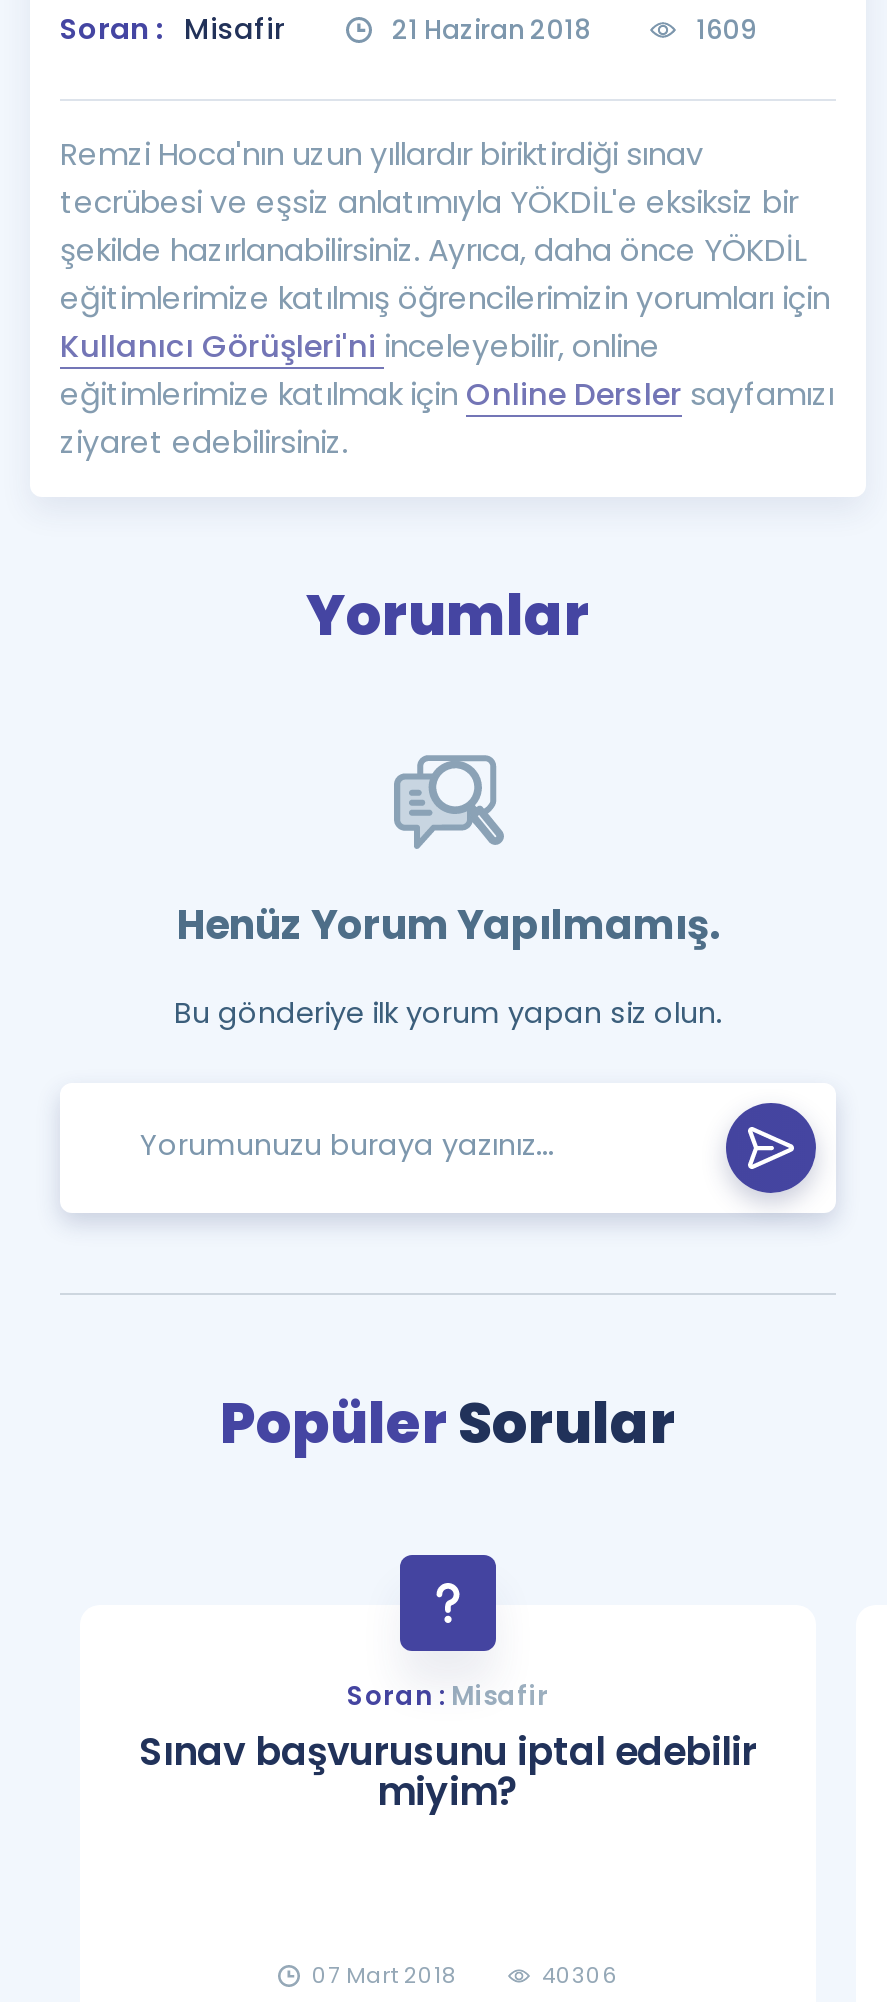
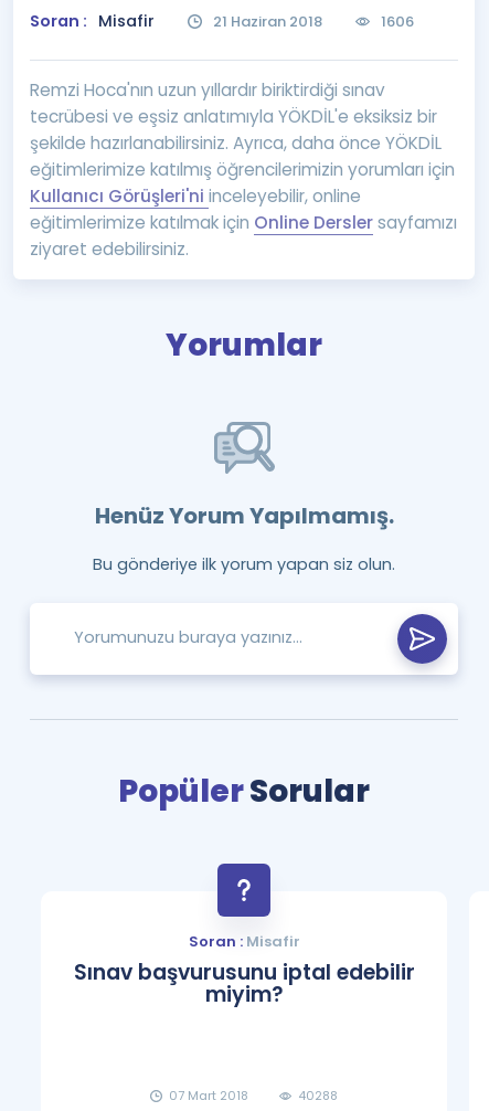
[696,10,756,48] 1609 -> [381,10,414,31] 1606
[542,1959,618,1991] 40306 -> [298,1087,338,1104] 40288

